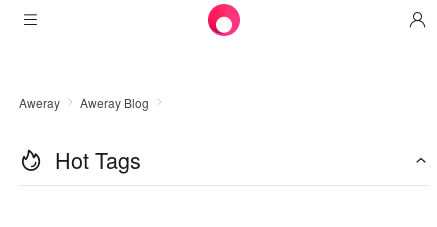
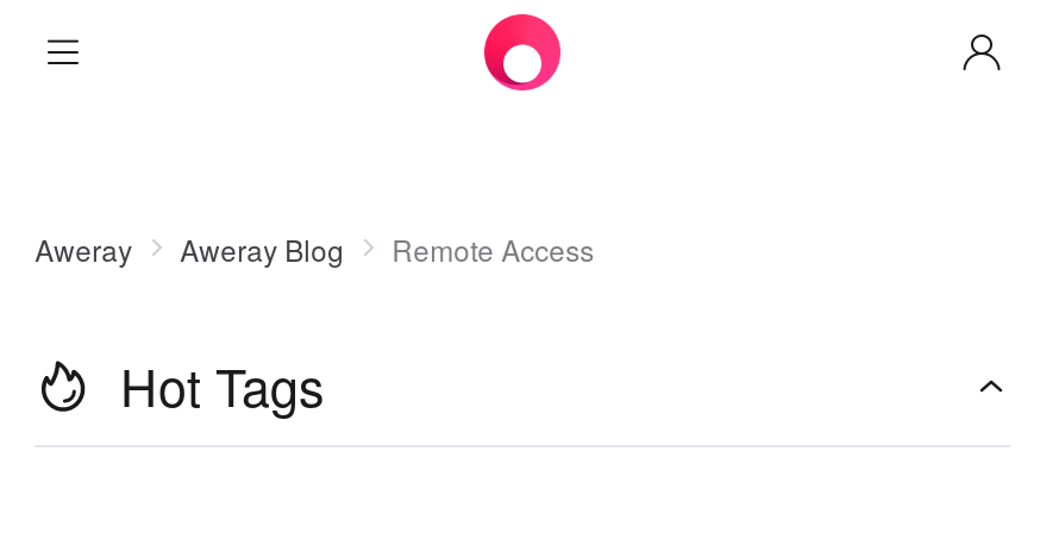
none -> [392,228,594,269] Remote Access

